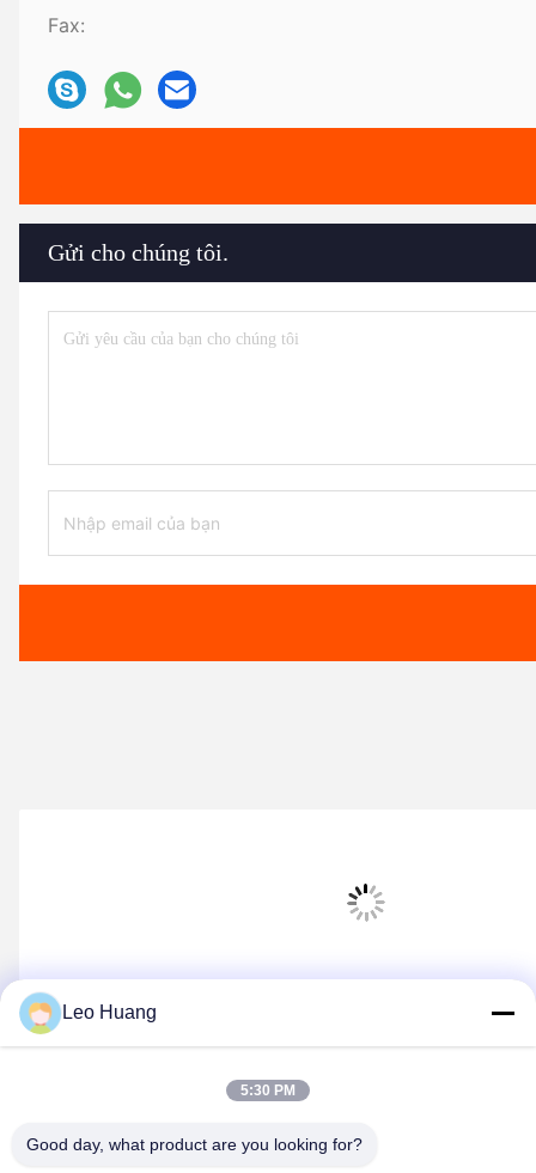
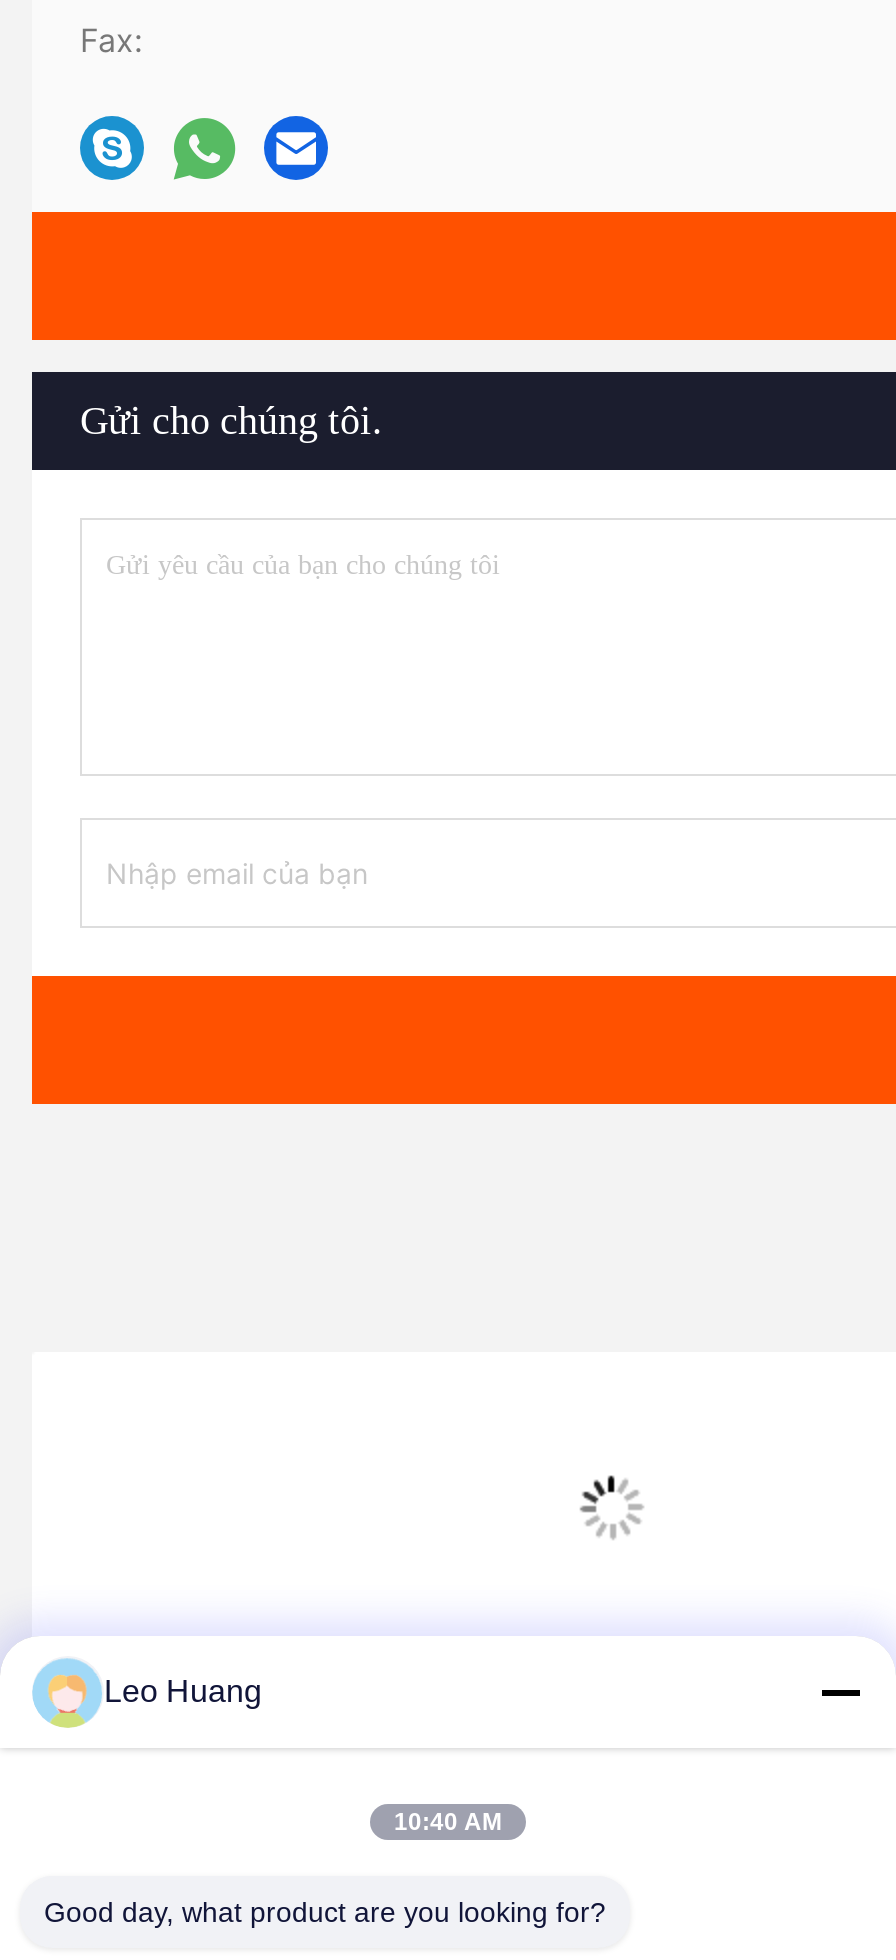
[240,1082,296,1099] 5:30 PM -> [394,1808,502,1836] 10:40 AM

